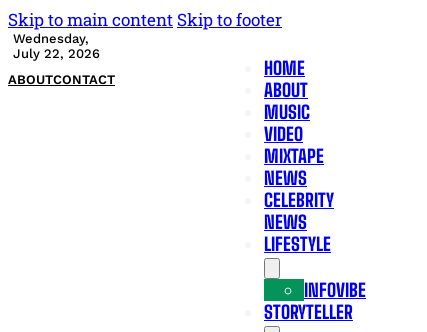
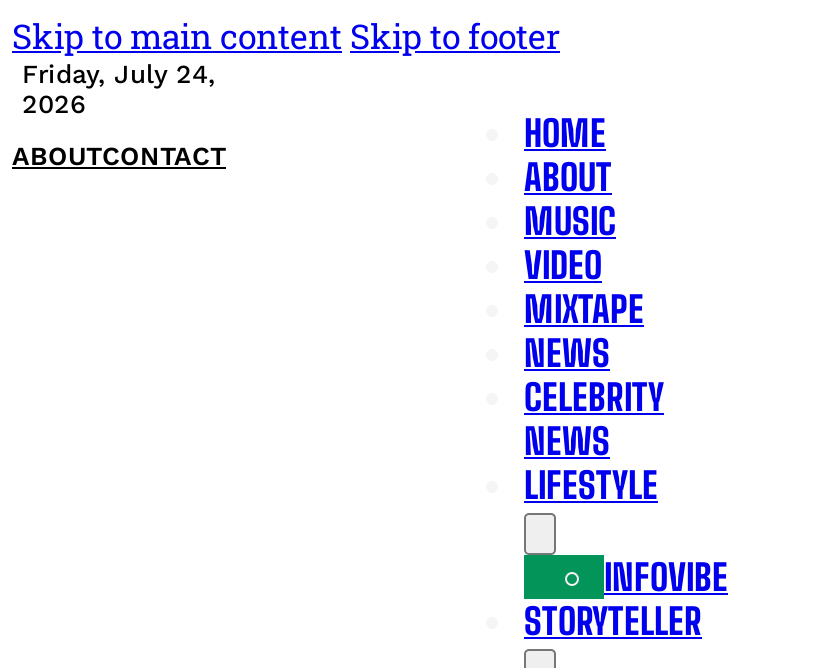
[13,31,100,61] Wednesday, | July 22, 2026 -> [22,59,216,119] Friday, July 24, | 2026

